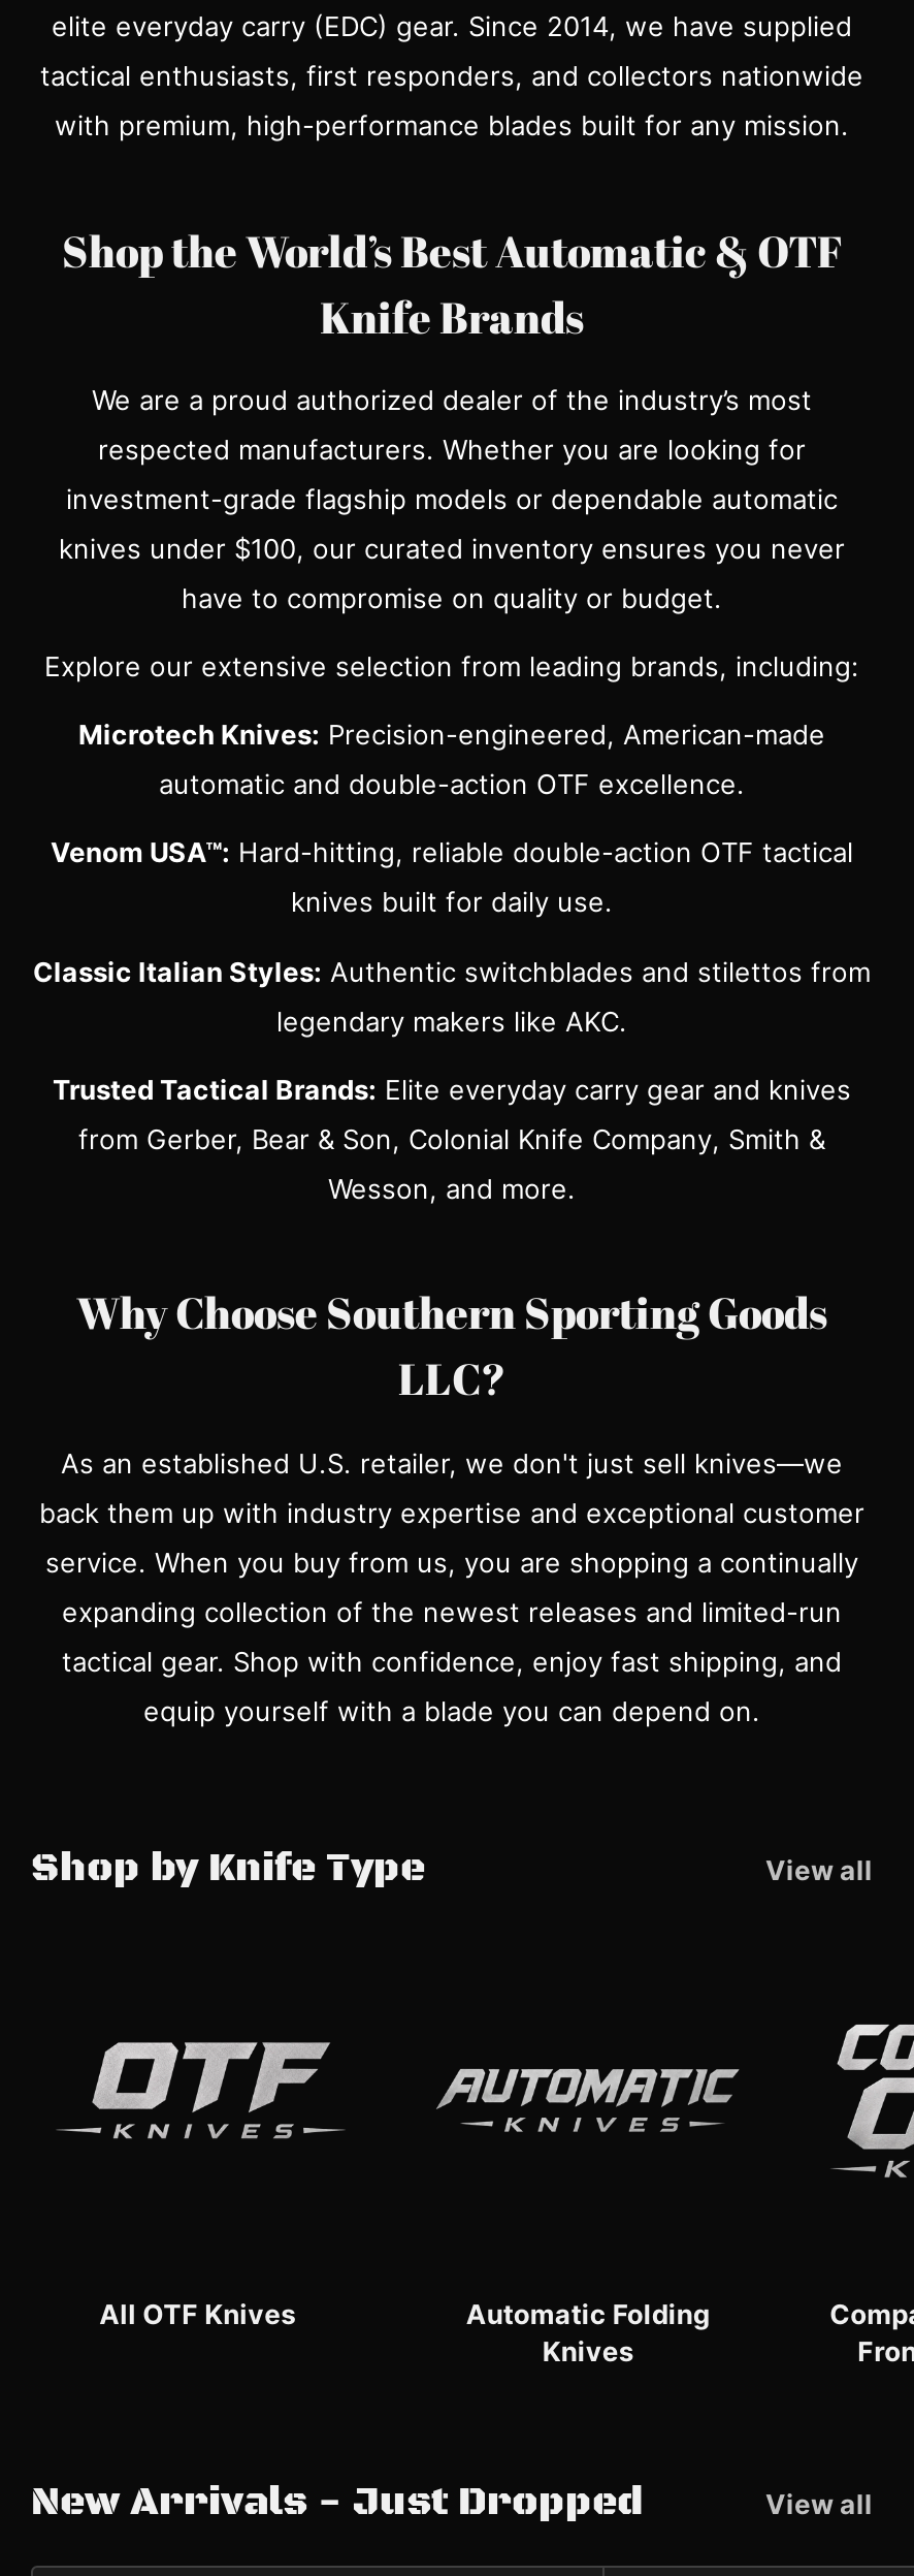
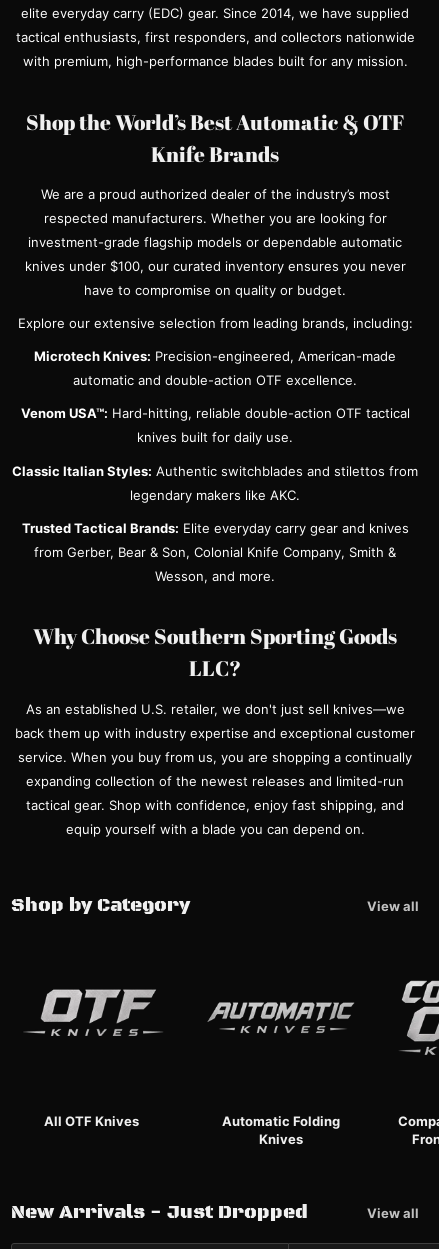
[31,1845,425,1892] Shop by Knife Type -> [11,894,190,917] Shop by Category

